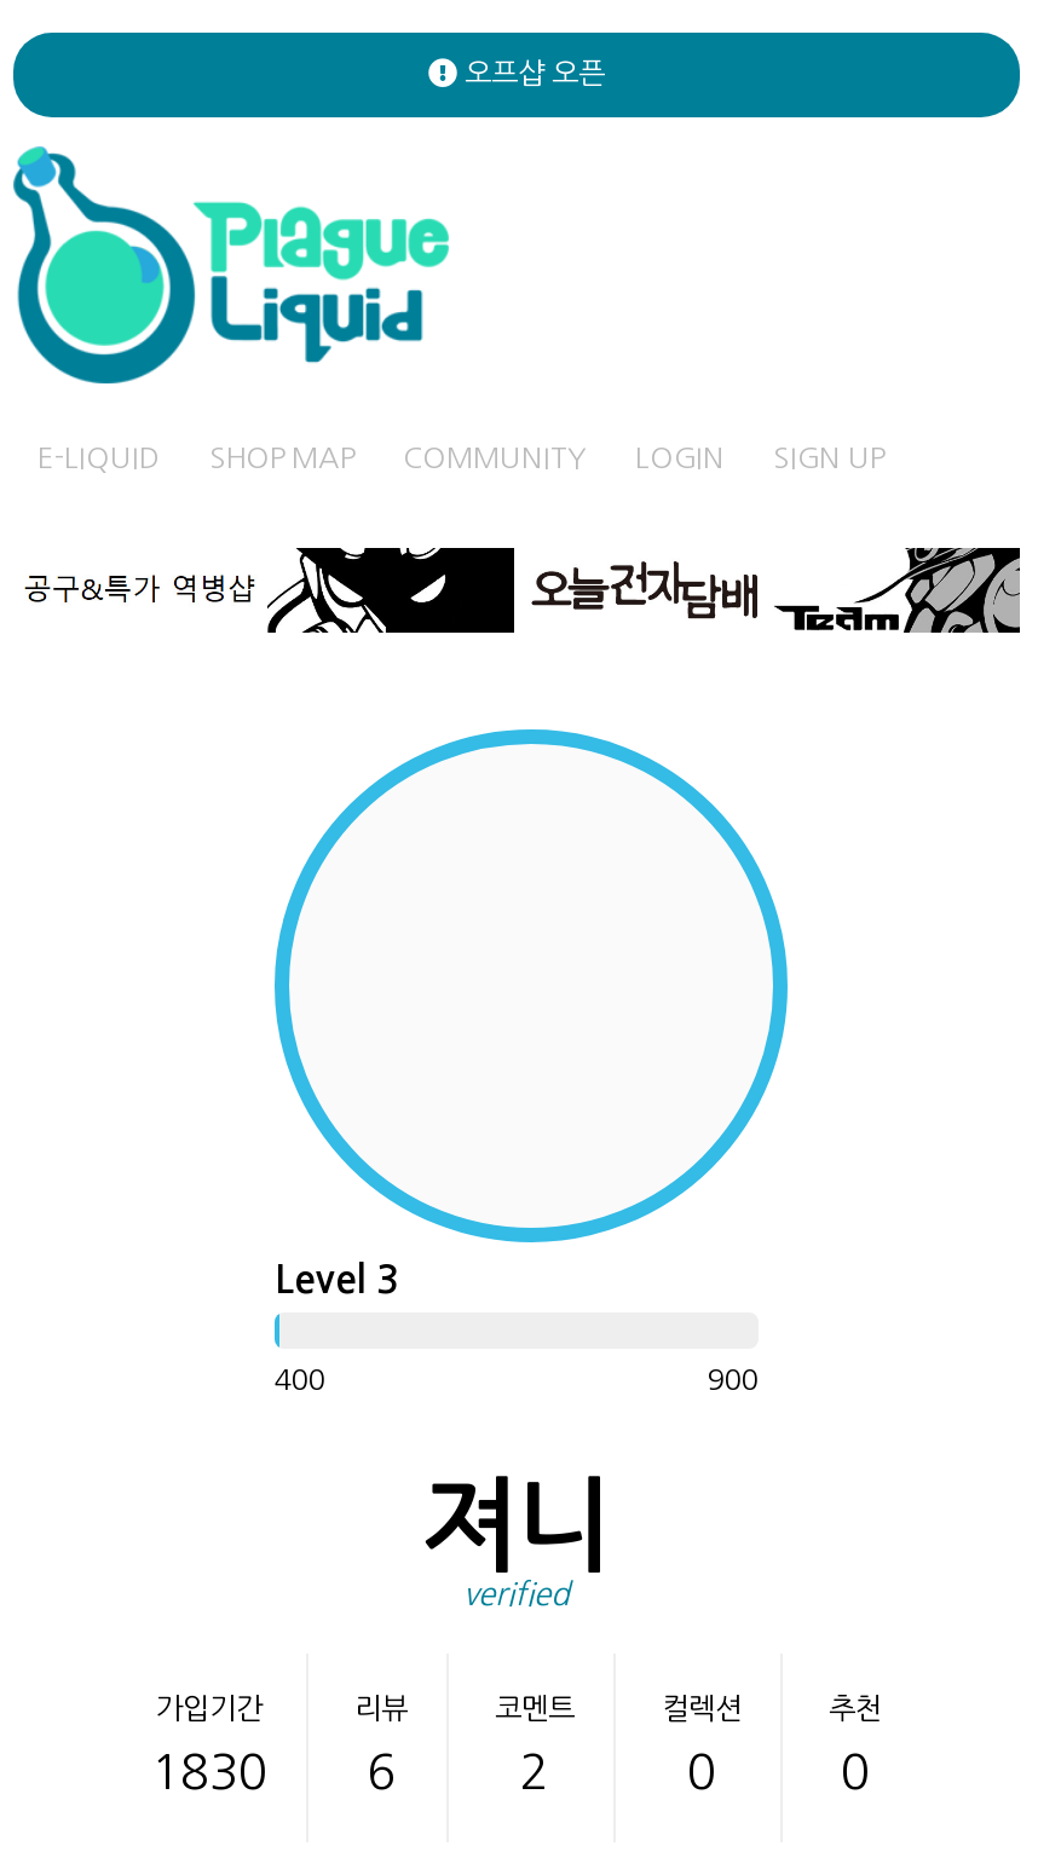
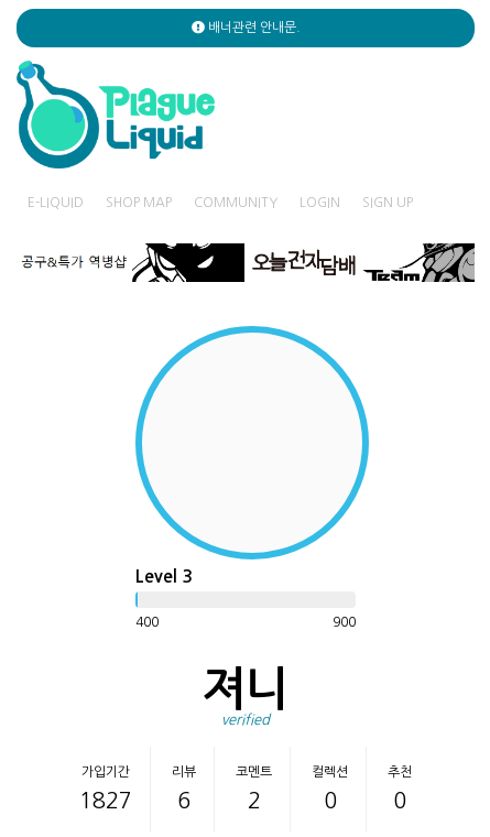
[457,59,605,88] 오프샵 오픈 -> [204,21,300,34] 배너관련 안내문.
[151,1747,267,1795] 1830 -> [79,789,132,811] 1827

